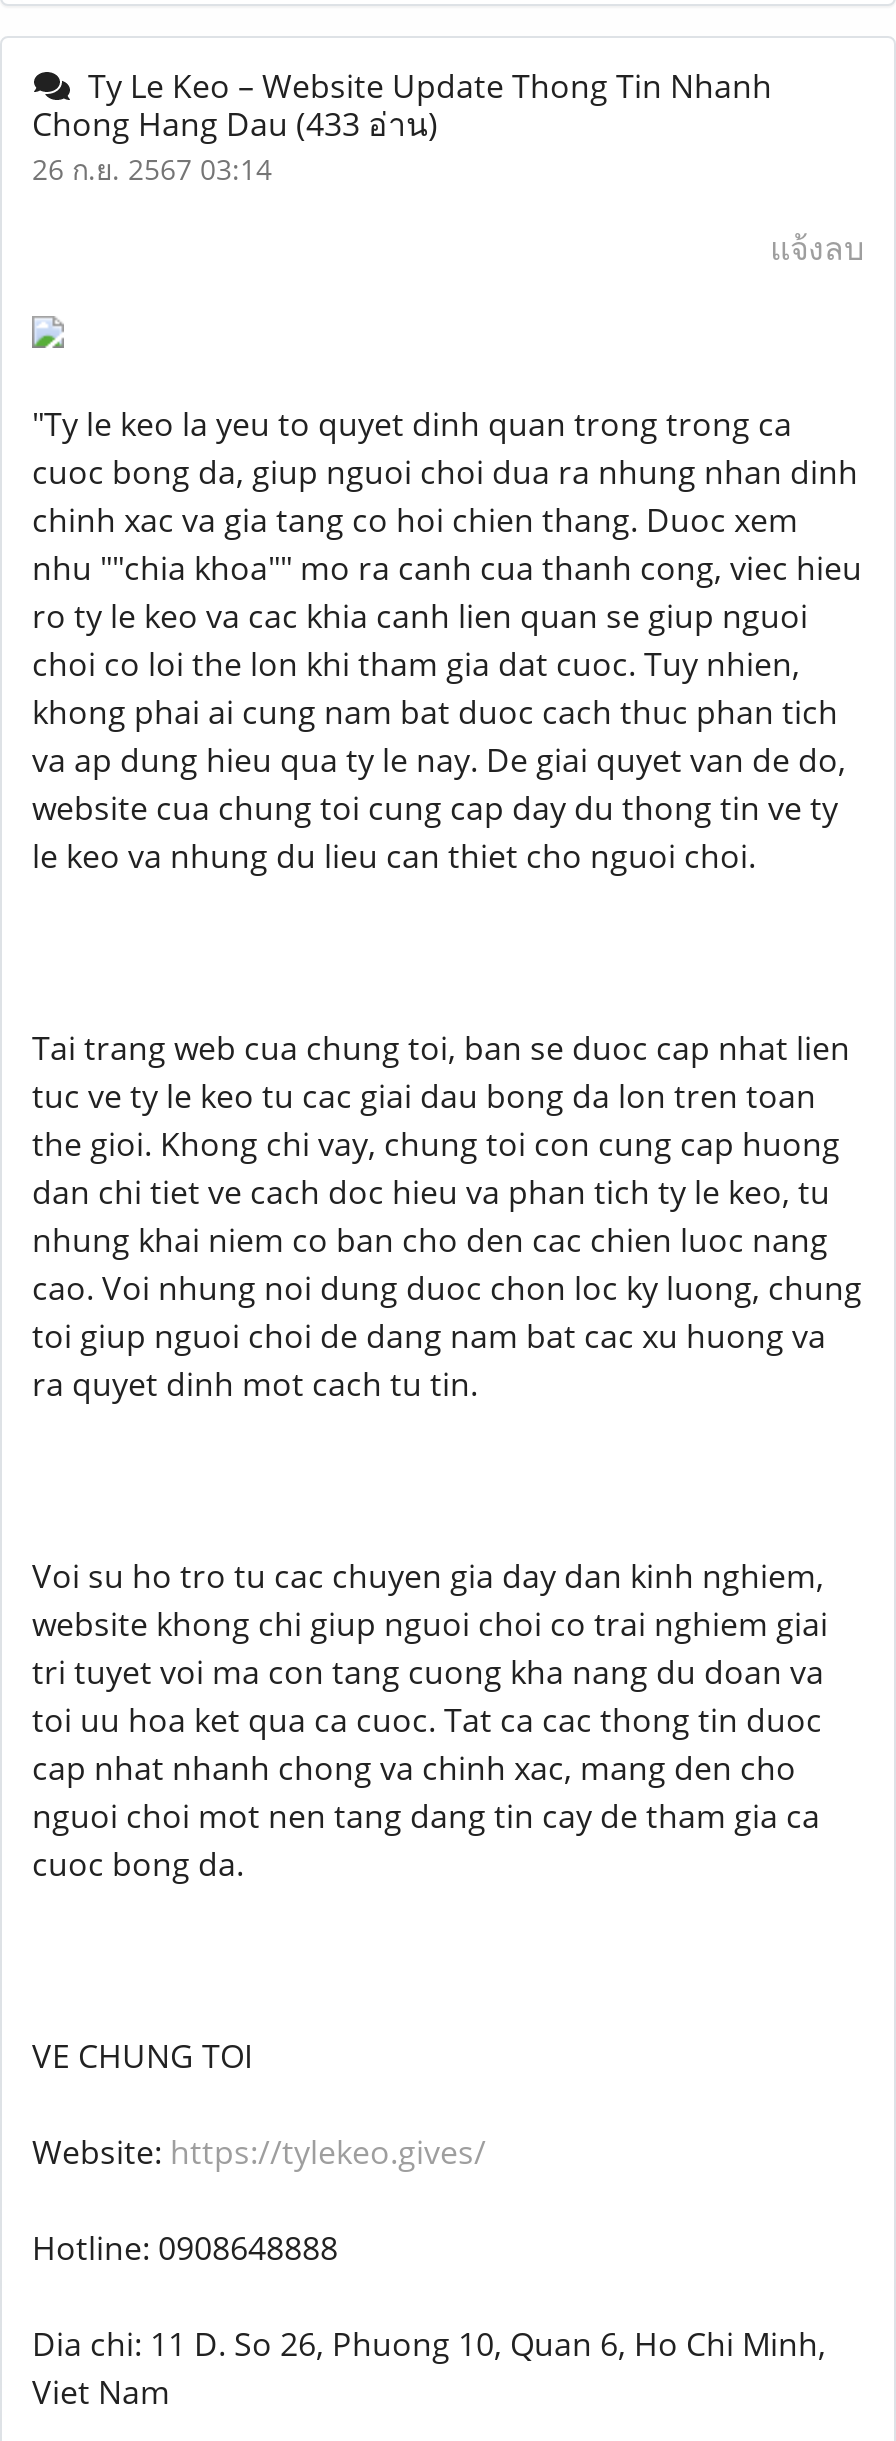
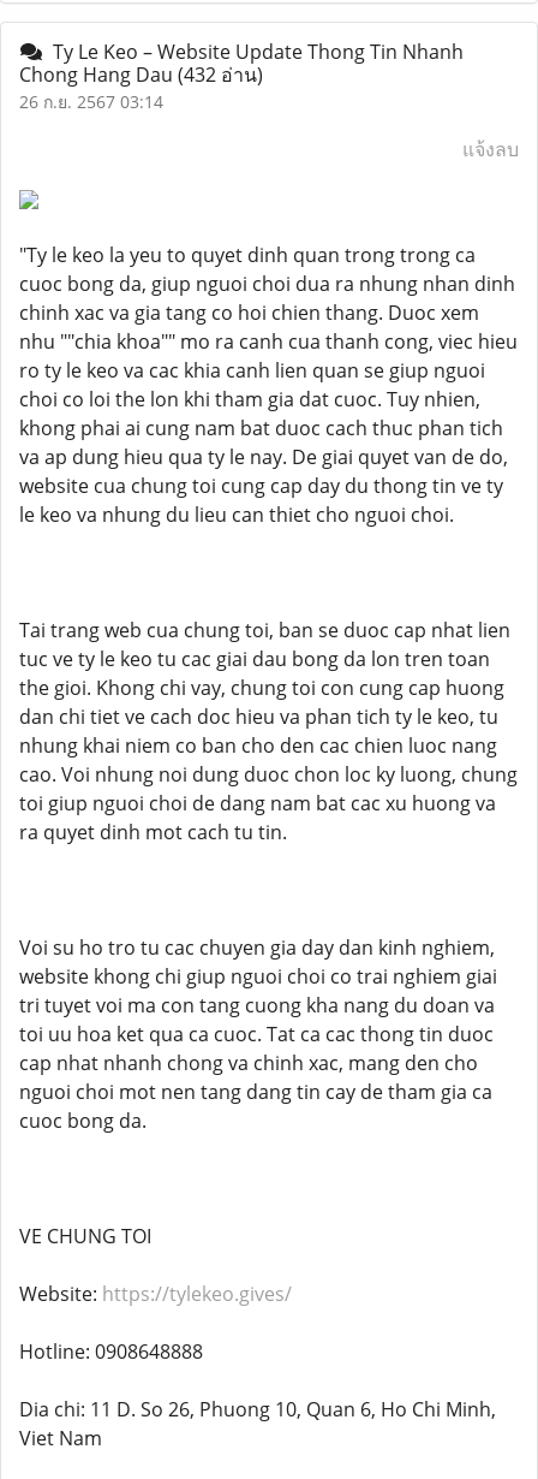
[32,102,438,146] Chong Hang Dau (433 อ่าน) -> [19,61,263,88] Chong Hang Dau (432 อ่าน)

